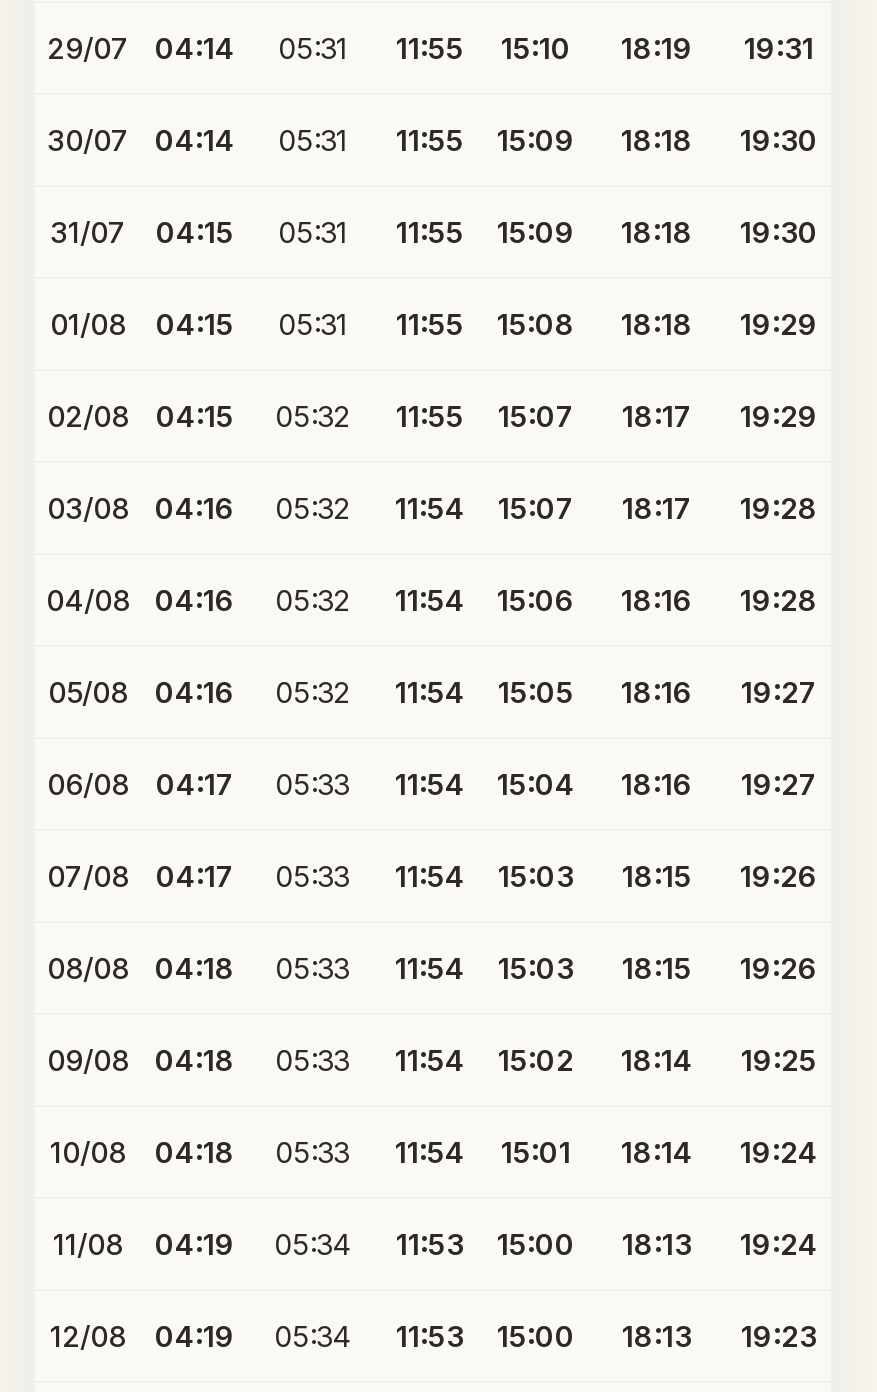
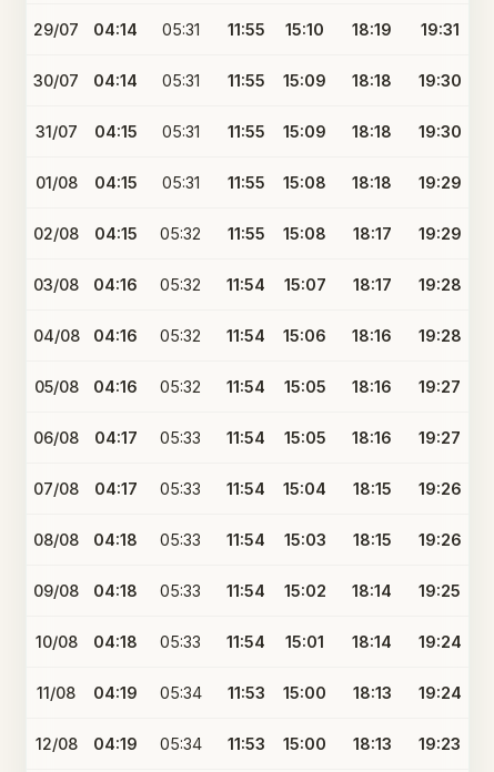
[47,399,818,433] 02/08 04:15 05:32 11:55 15:07 18:17 19:29 -> [33,224,461,243] 02/08 04:15 05:32 11:55 15:08 18:17 19:29
[47,767,817,801] 06/08 04:17 05:33 11:54 15:04 18:16 19:27 -> [33,428,461,447] 06/08 04:17 05:33 11:54 15:05 18:16 19:27
[47,859,818,893] 07/08 04:17 05:33 11:54 15:03 18:15 19:26 -> [33,479,461,498] 07/08 04:17 05:33 11:54 15:04 18:15 19:26

